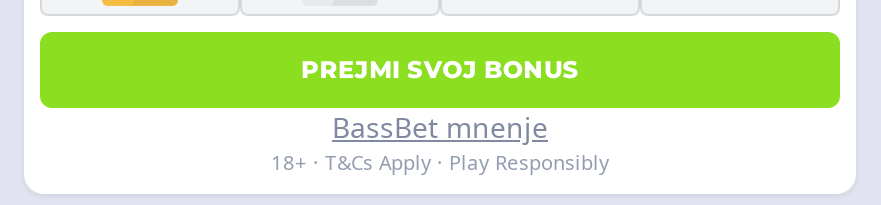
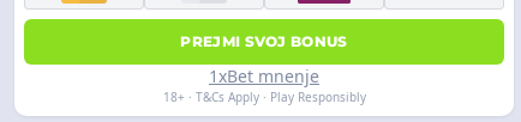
[332,108,548,146] BassBet mnenje -> [209,65,319,87] 1xBet mnenje

